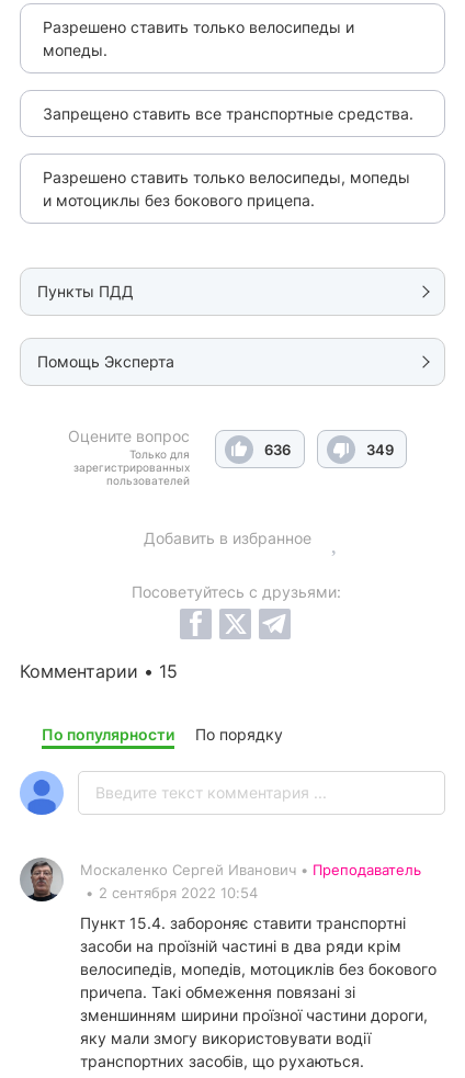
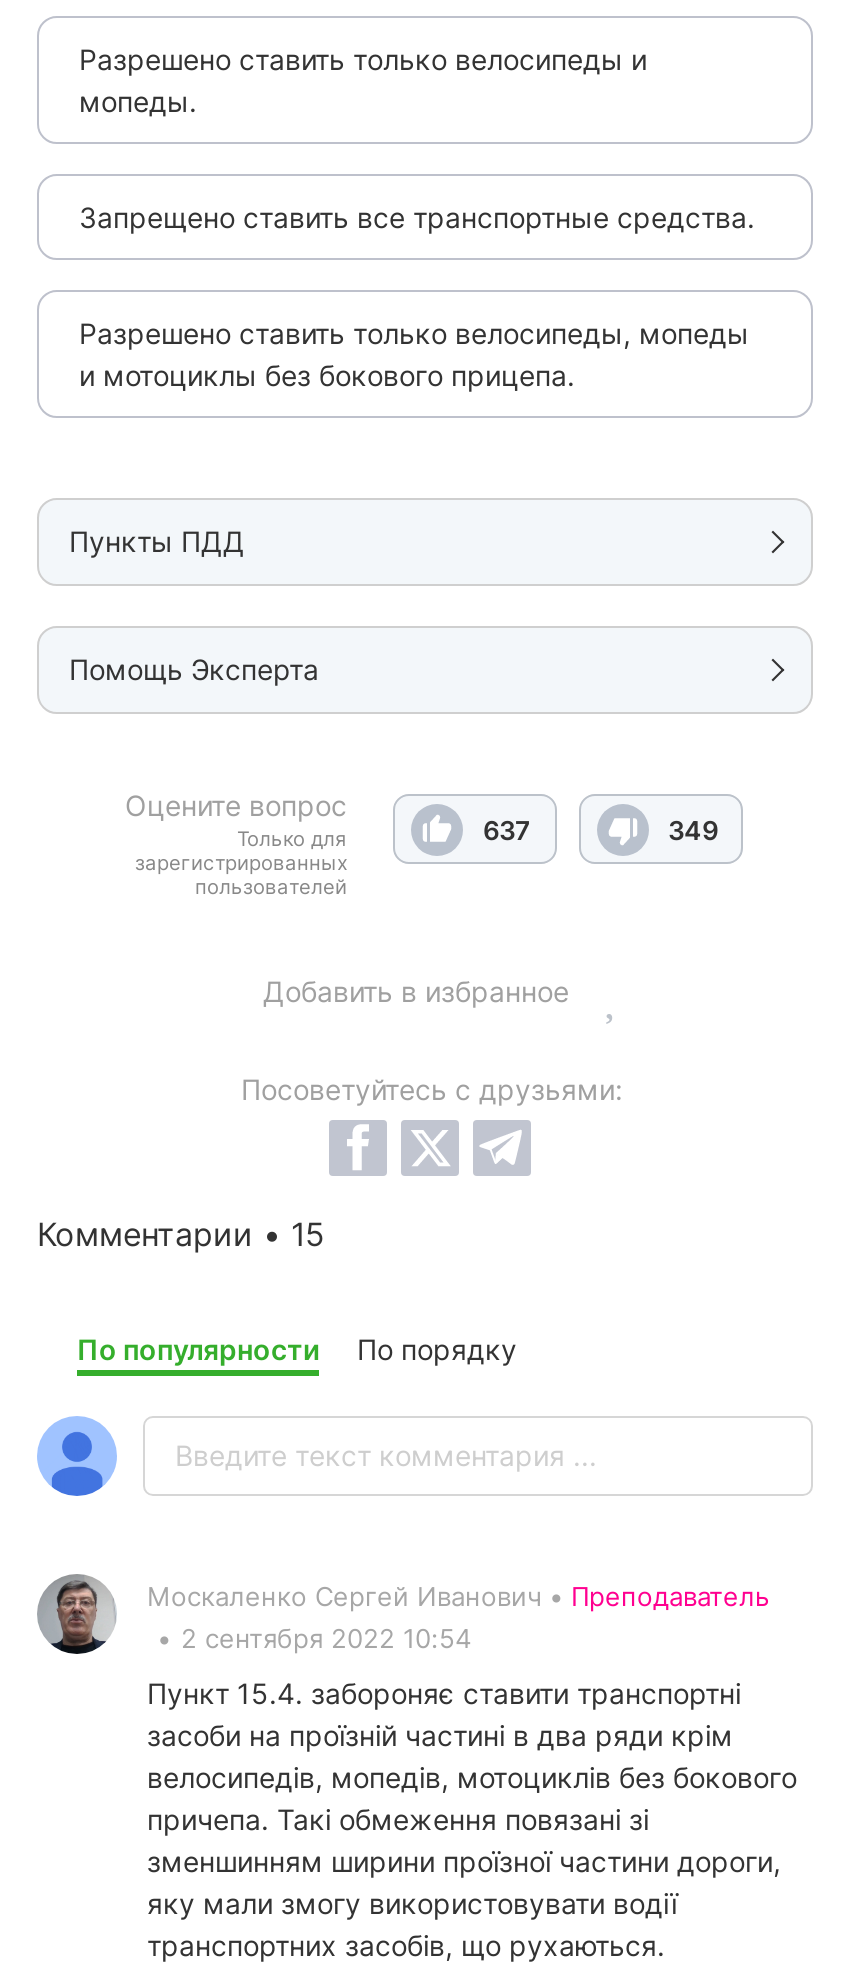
[264,441,291,459] 636 -> [483,814,531,846] 637

